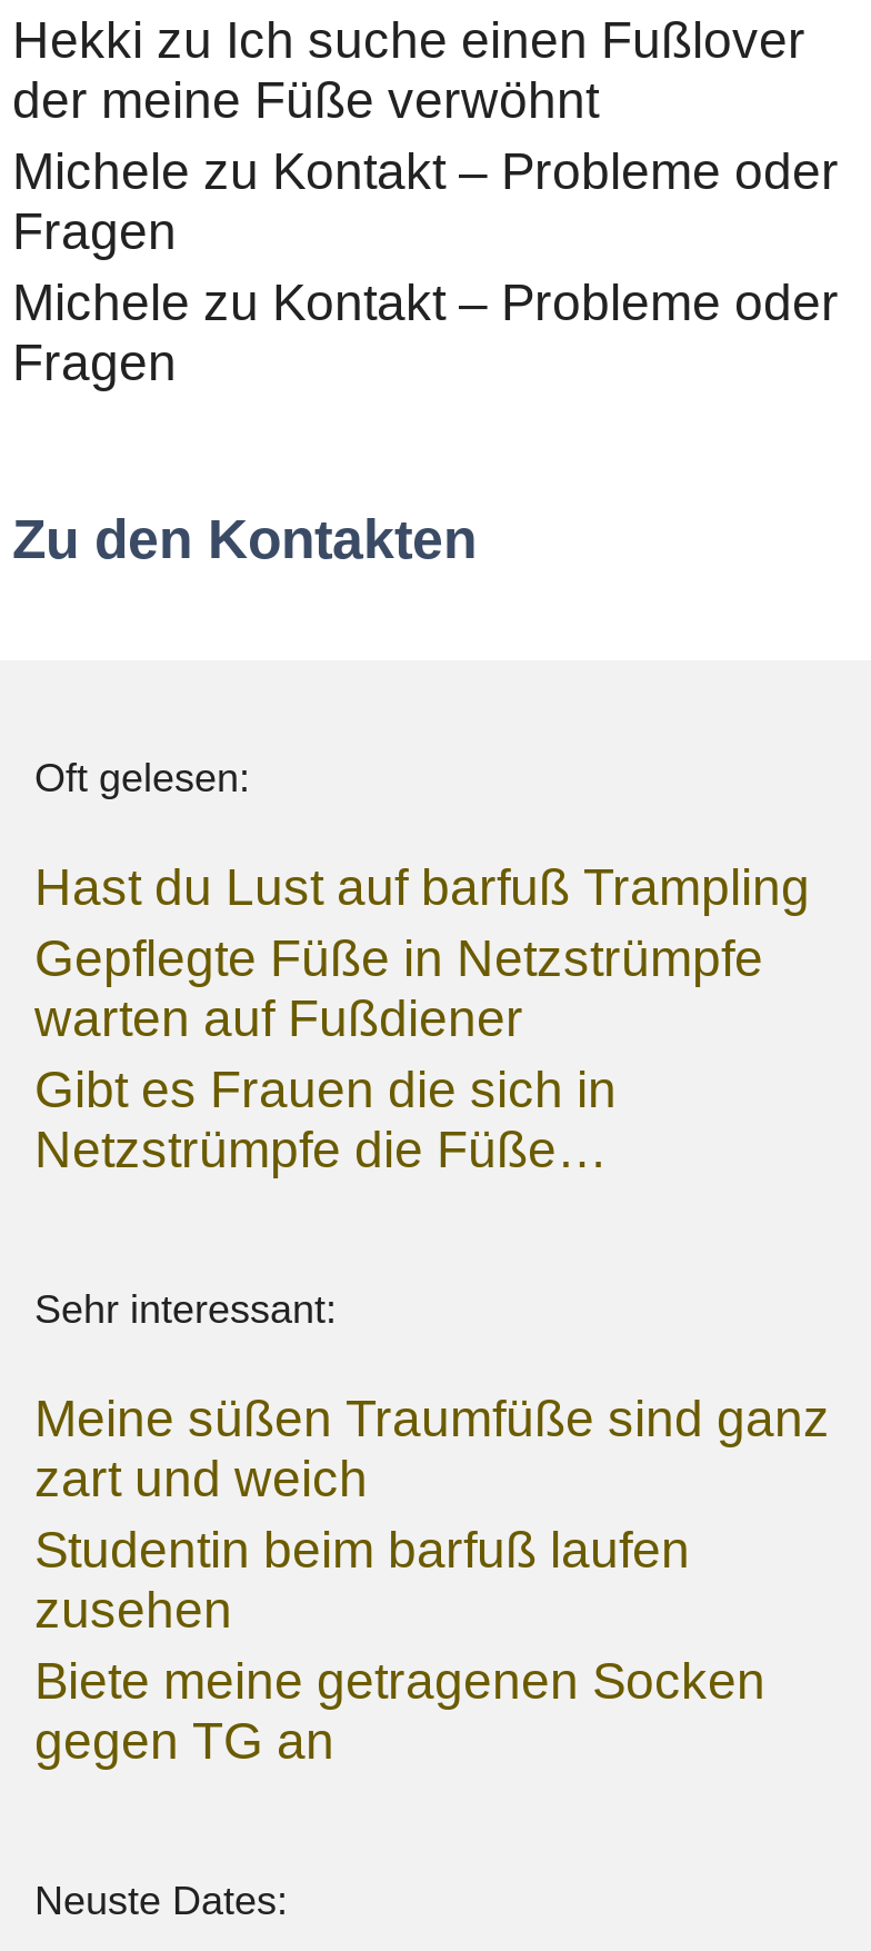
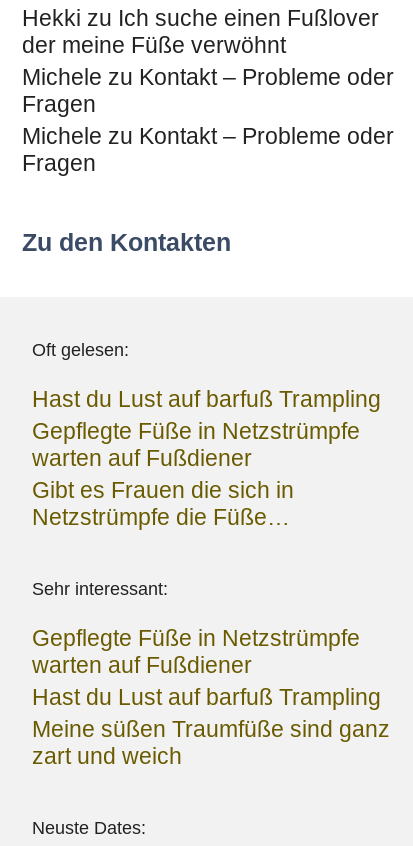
none -> [32,625,381,710] Gepflegte Füße in Netzstrümpfe | warten auf Fußdiener | Hast du Lust auf barfuß Trampling
moved [34,1389,830,1507] -> [32,716,390,769]: Meine süßen Traumfüße sind ganz | zart und weich
[34,1520,765,1769] Studentin beim barfuß laufen | zusehen | Biete meine getragenen Socken | gegen TG an -> none

